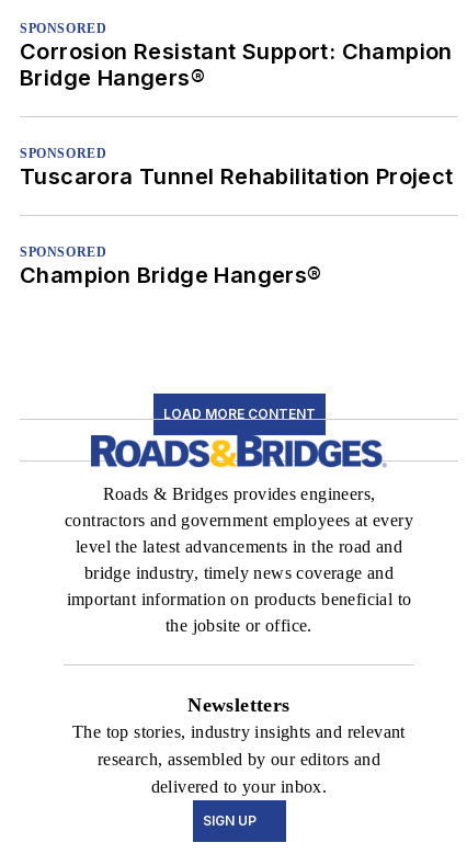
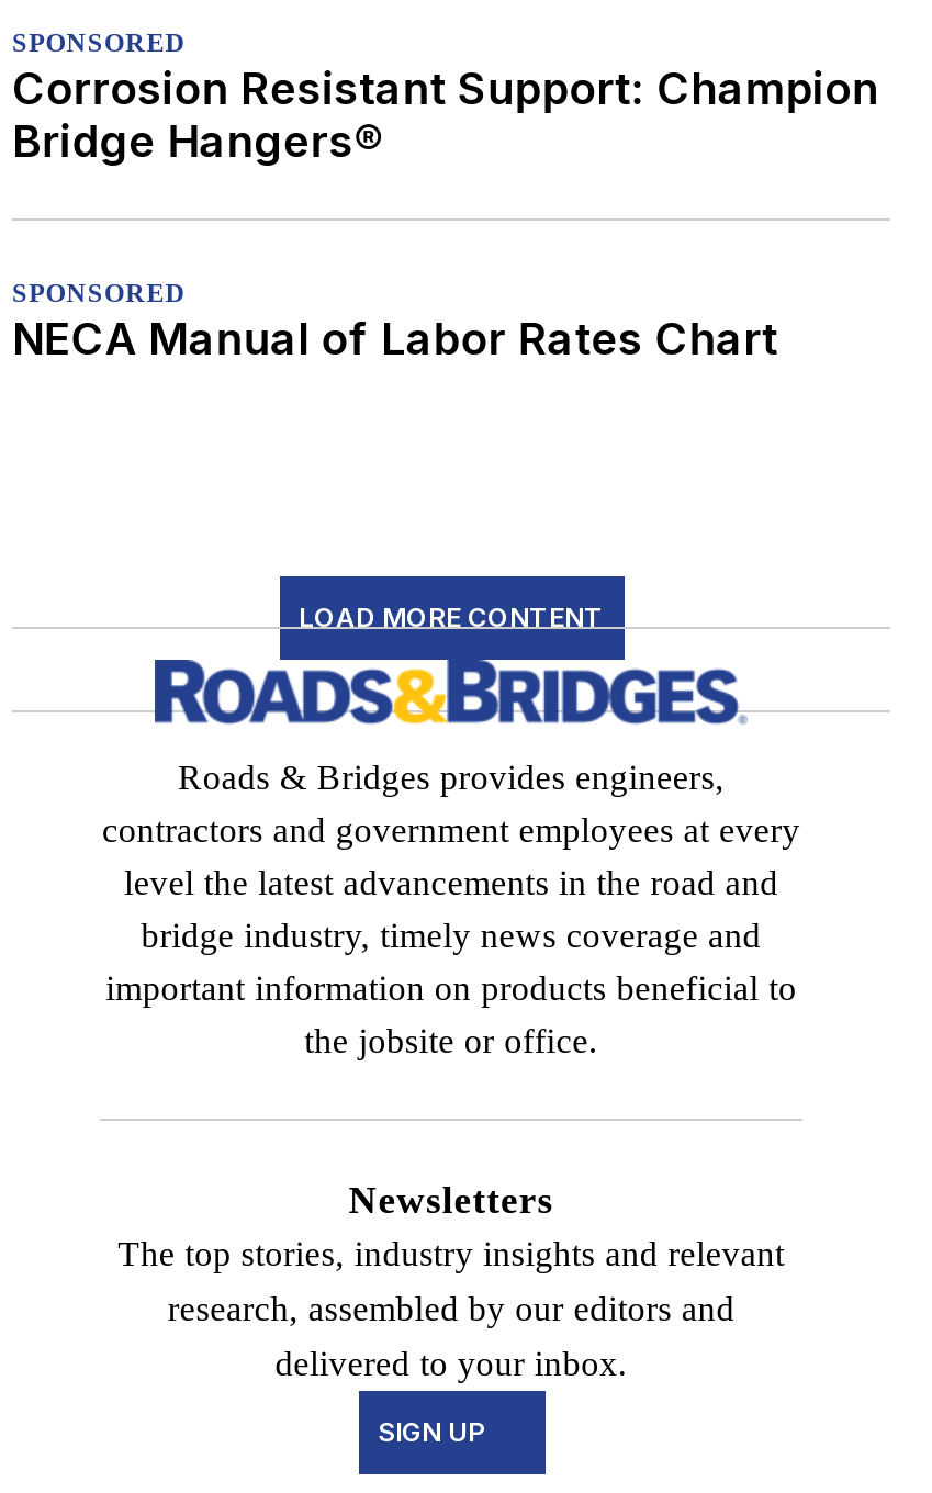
[20,164,453,289] Tuscarora Tunnel Rehabilitation Project | SPONSORED | Champion Bridge Hangers® -> [12,313,778,366] NECA Manual of Labor Rates Chart

